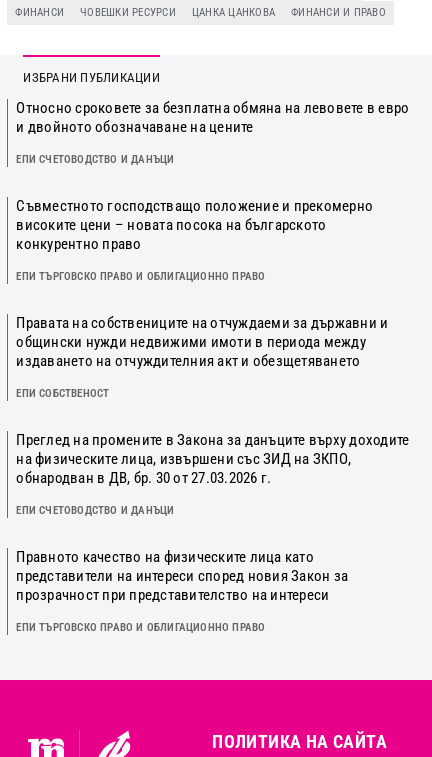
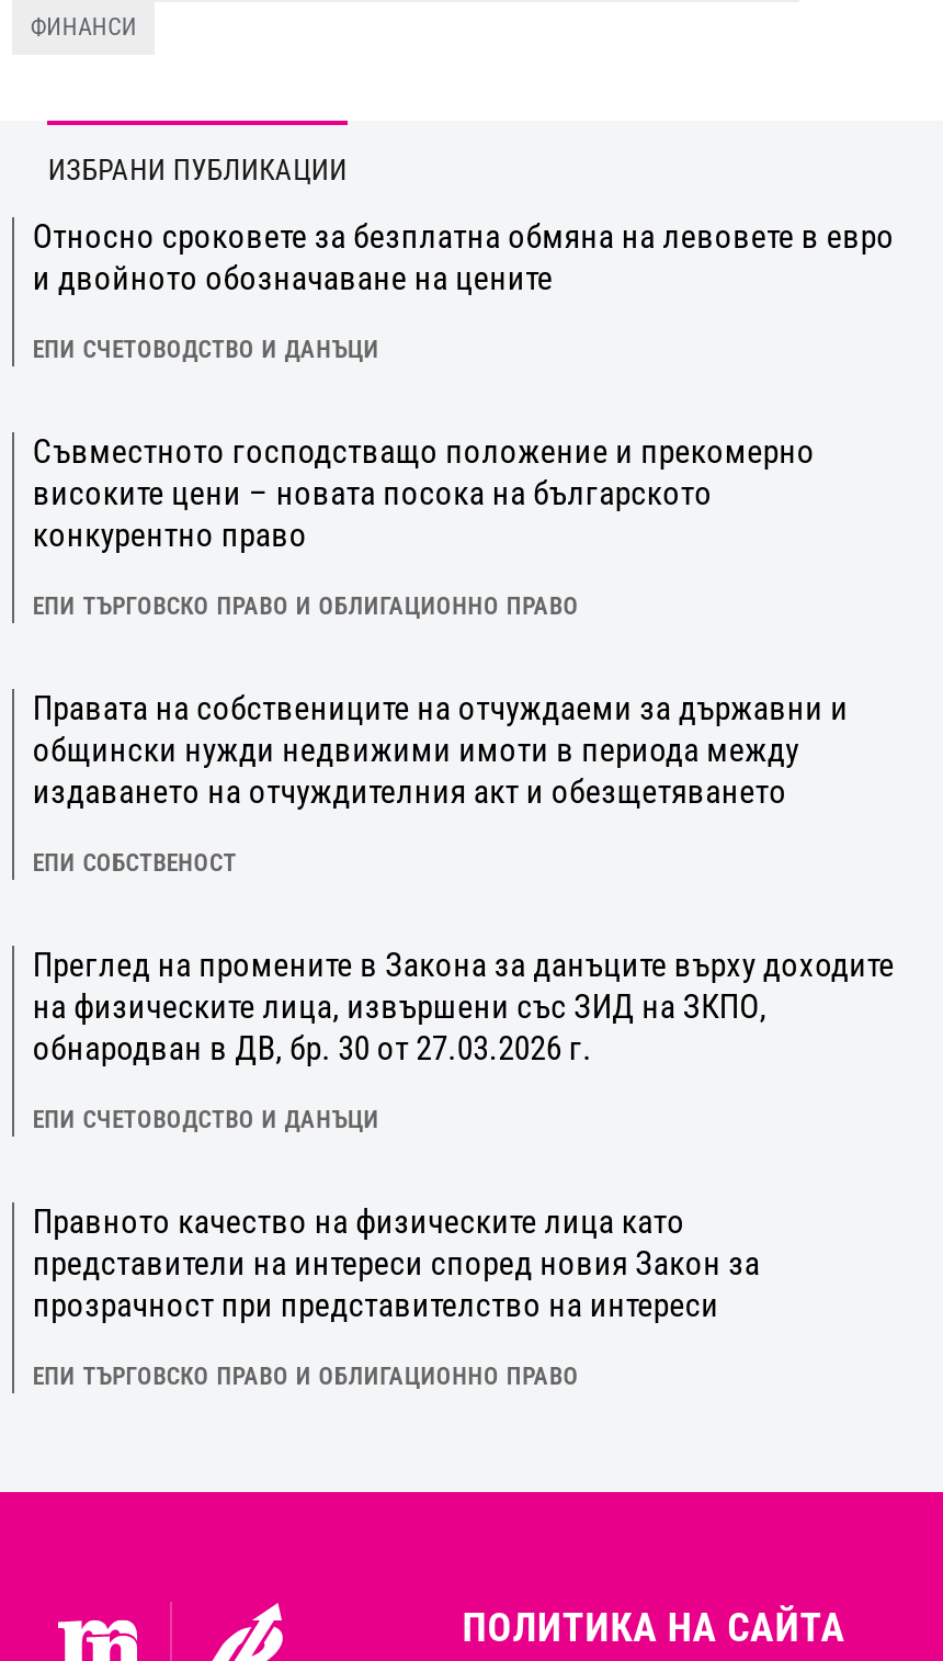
[80,6,386,19] ЧОВЕШКИ РЕСУРСИ | ЦАНКА ЦАНКОВА | ФИНАНСИ И ПРАВО -> none

